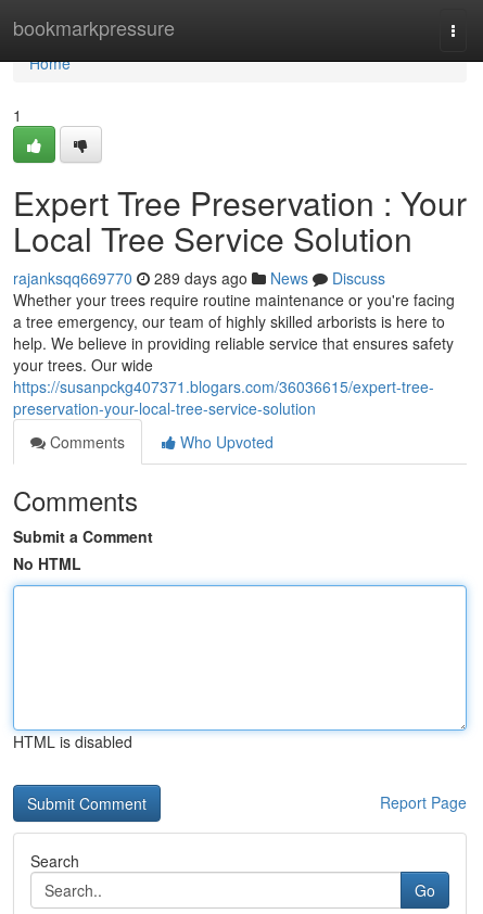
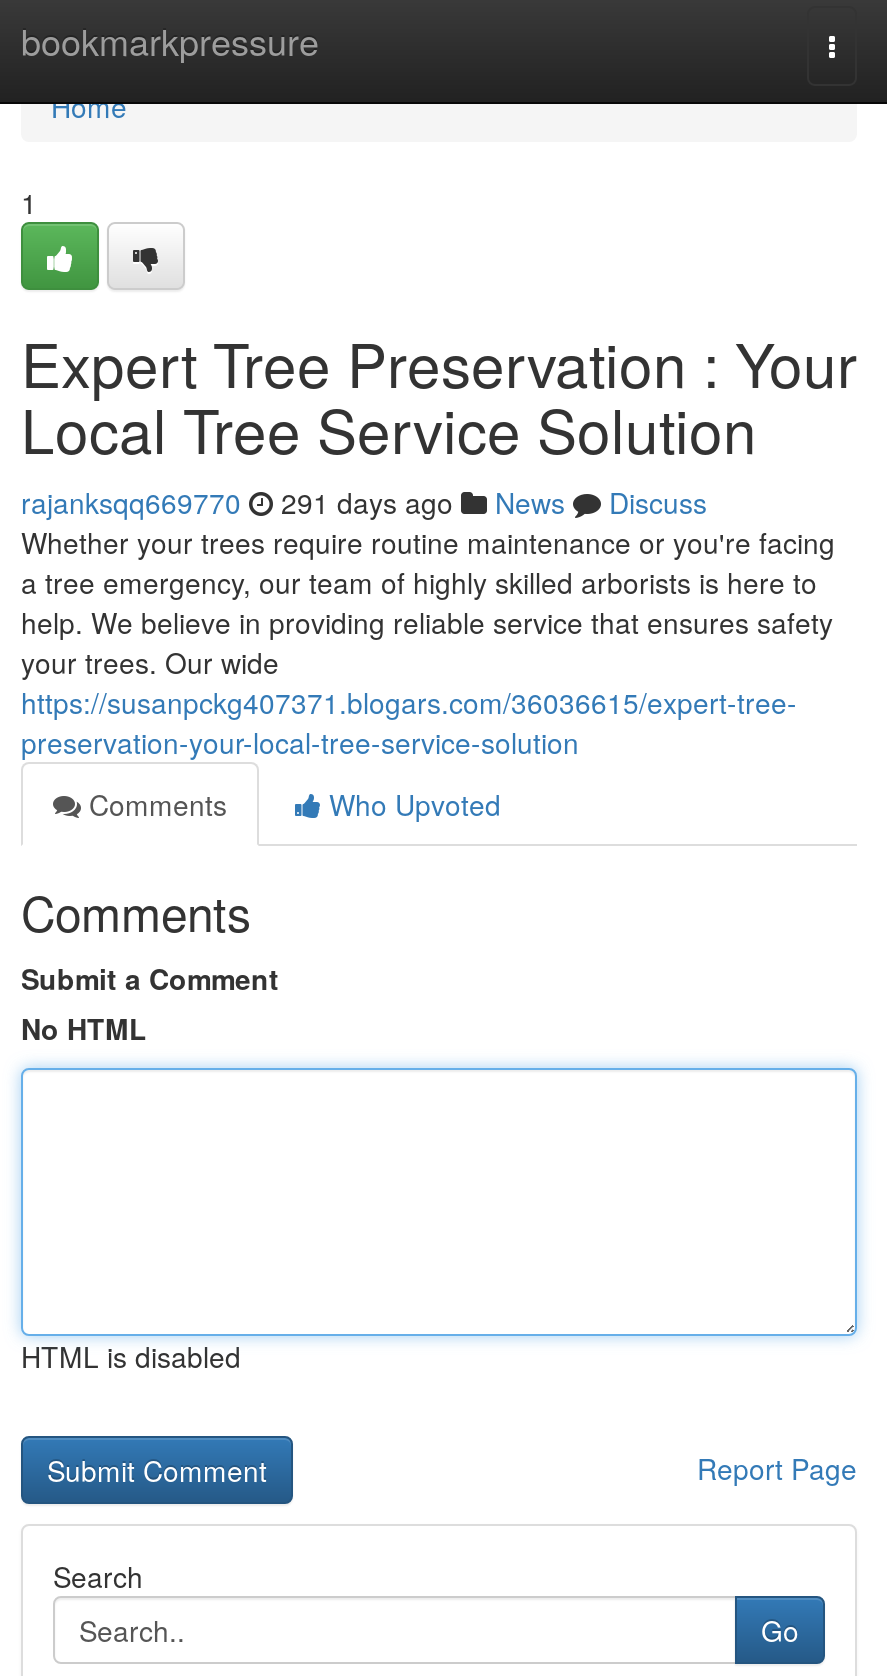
[13,267,385,289] rajanksqq669770 289 days ago News Discuss -> [21,482,707,522] rajanksqq669770 291 days ago News Discuss

